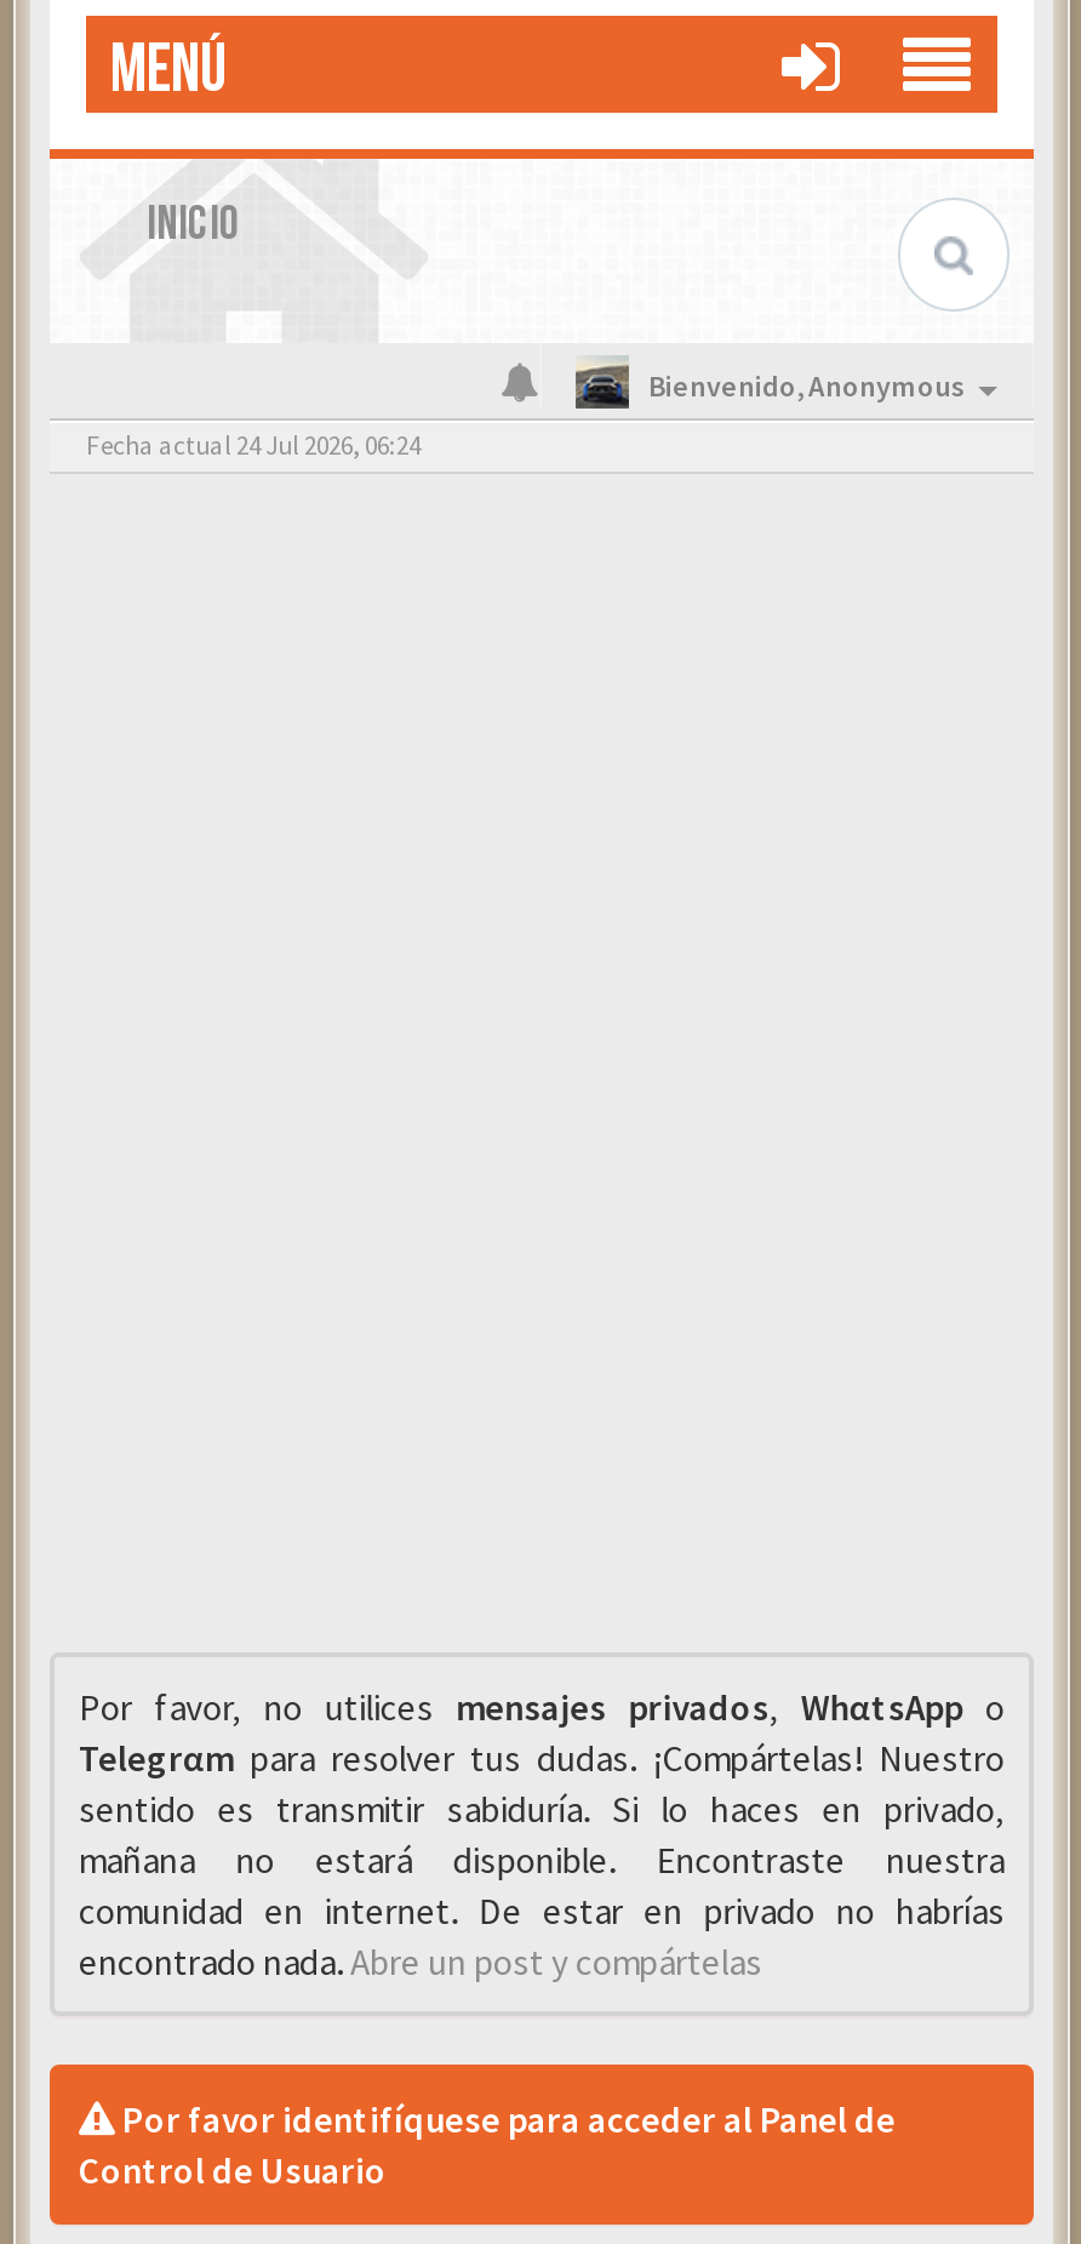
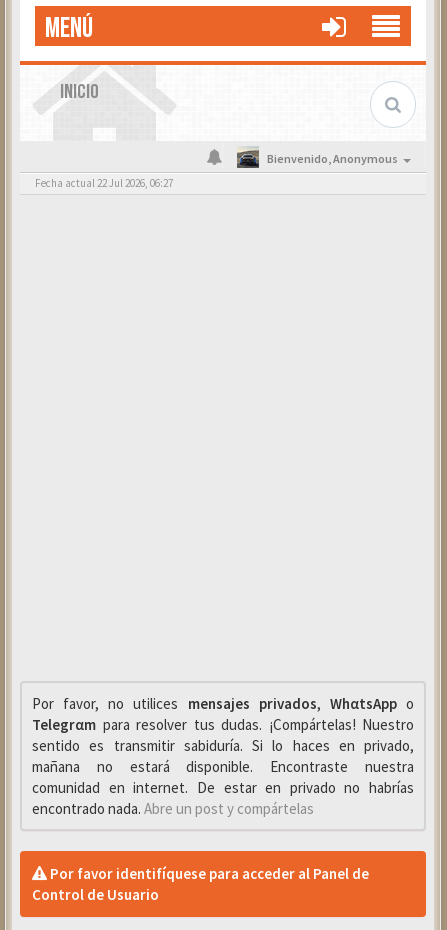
[86,428,421,462] Fecha actual 24 Jul 2026, 06:24 -> [35,176,173,190] Fecha actual 22 Jul 2026, 06:27

